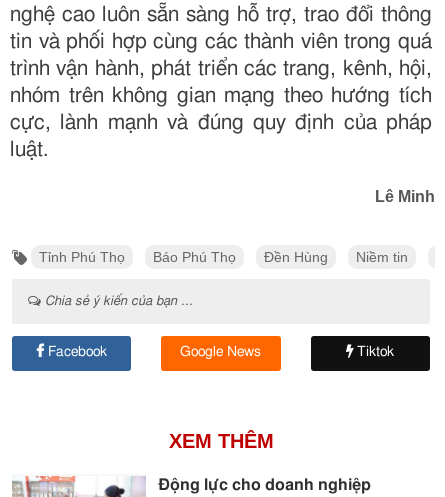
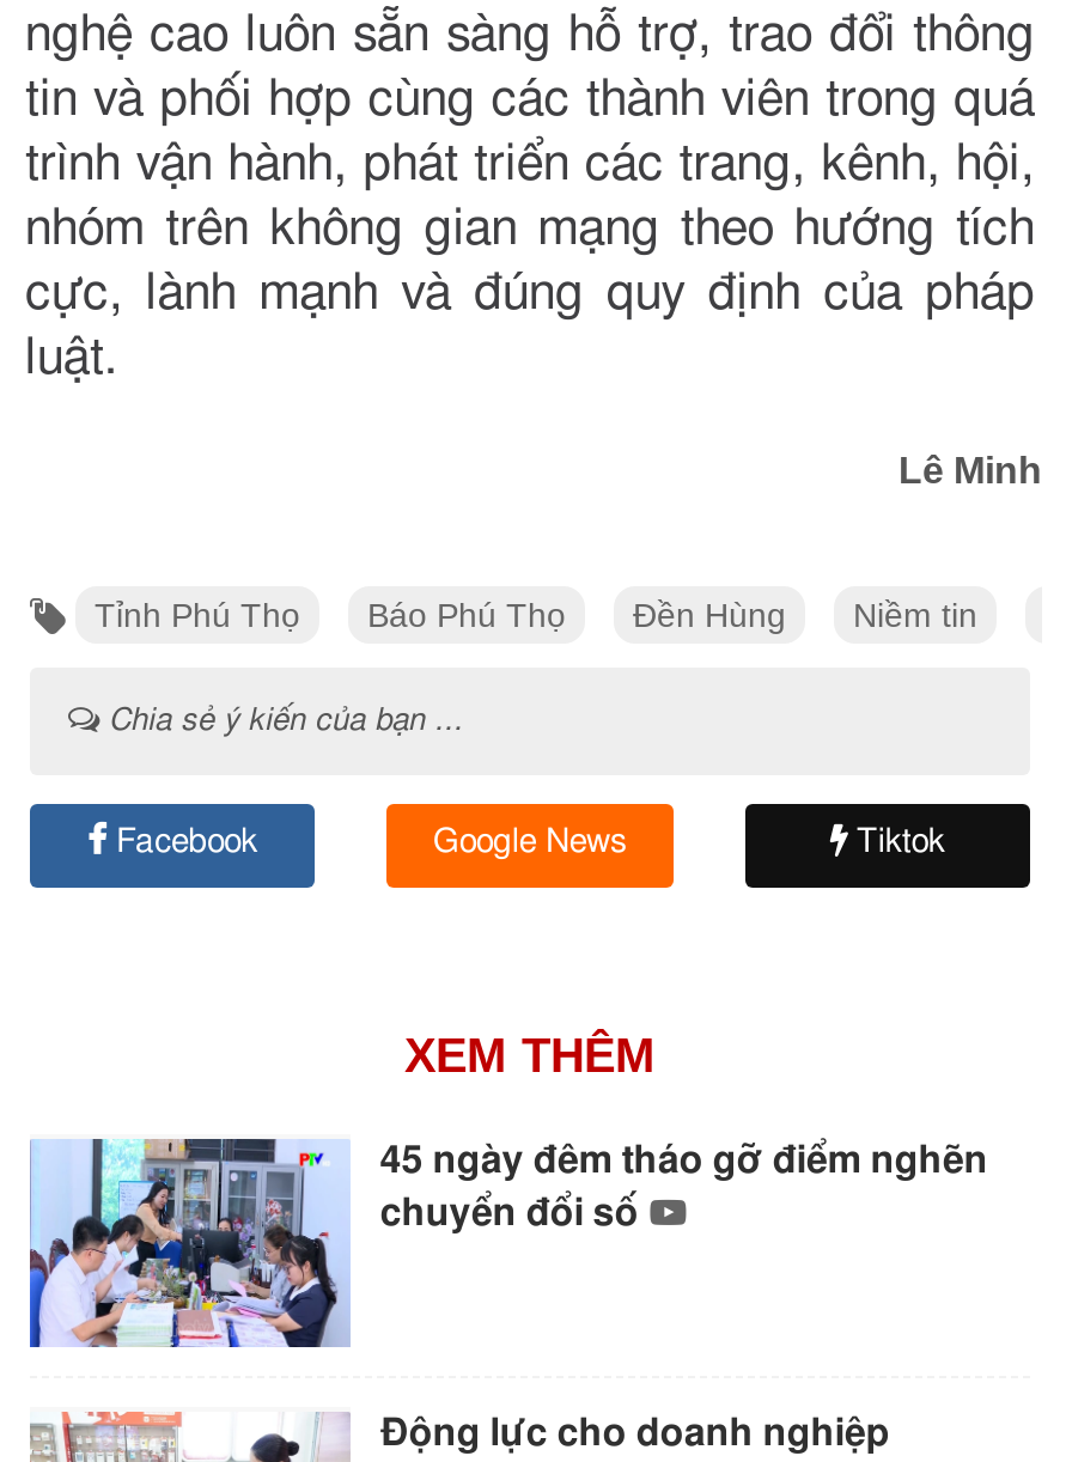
none -> [28,1137,988,1350] [image] | 45 ngày đêm tháo gỡ điểm nghẽn | chuyển đổi số

